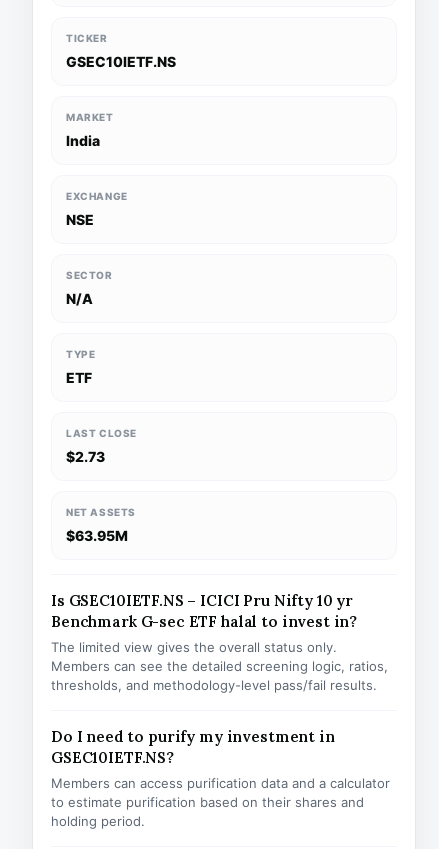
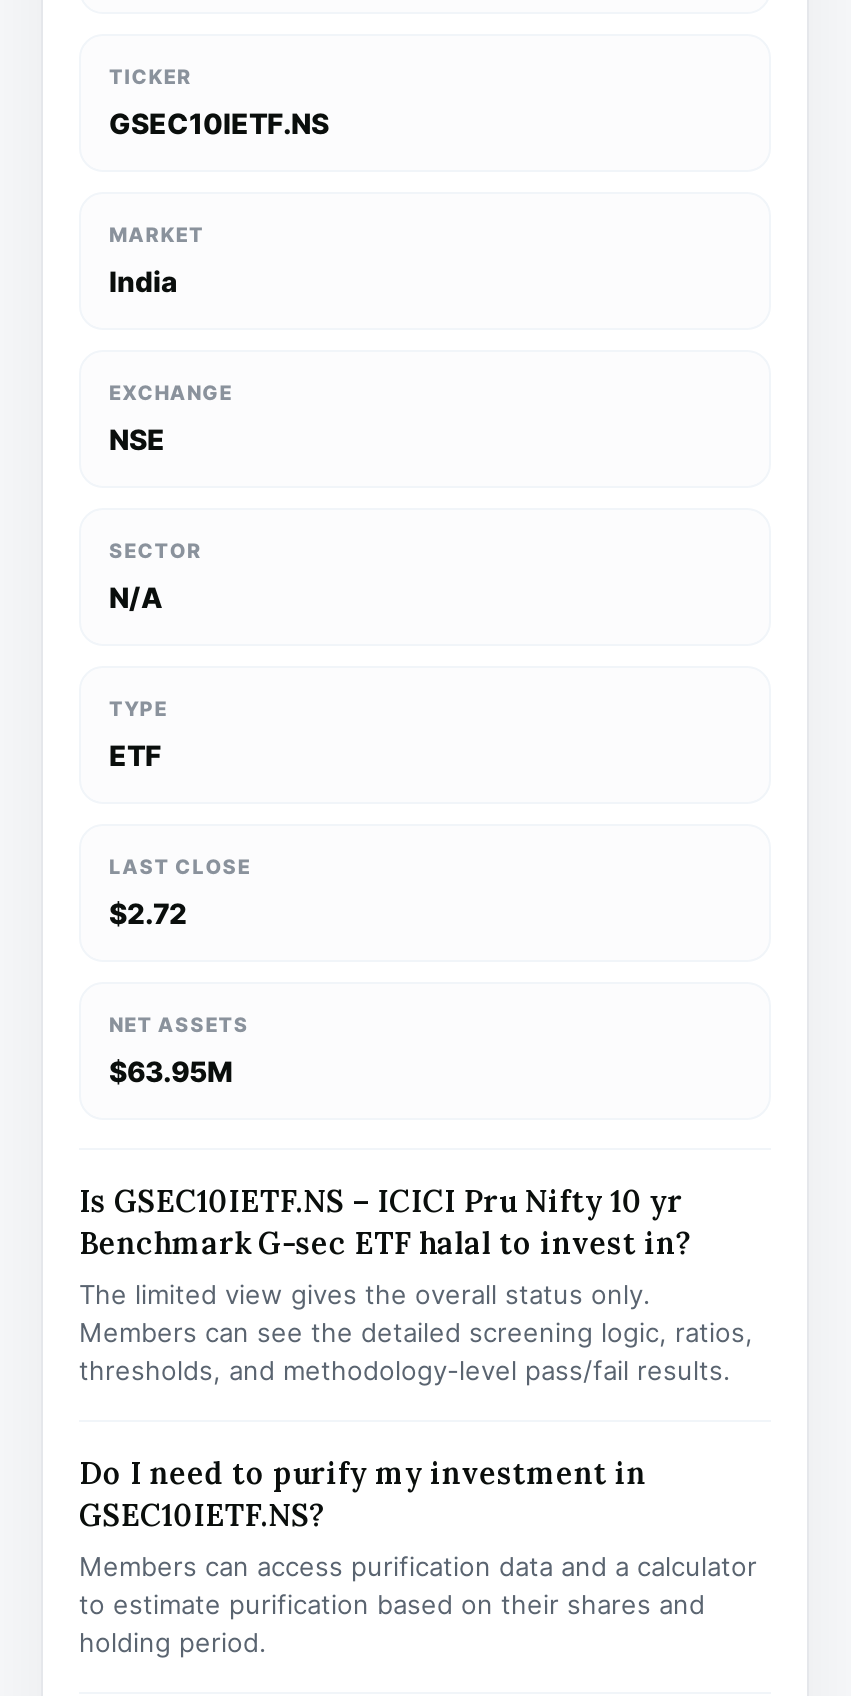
[66,448,105,465] $2.73 -> [109,896,187,930] $2.72

